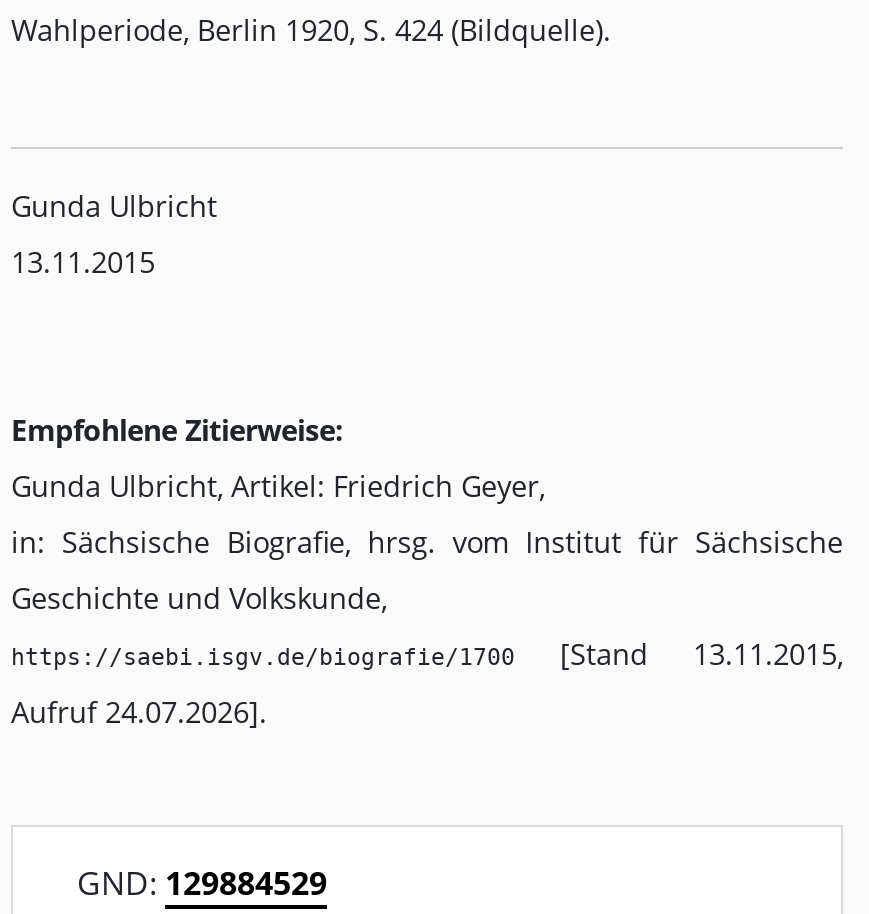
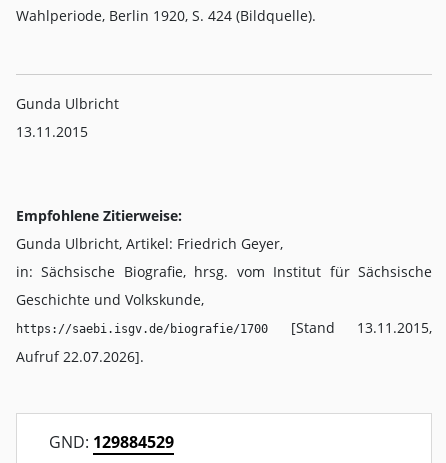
[11,693,267,731] Aufruf 24.07.2026]. -> [16,347,144,366] Aufruf 22.07.2026].

